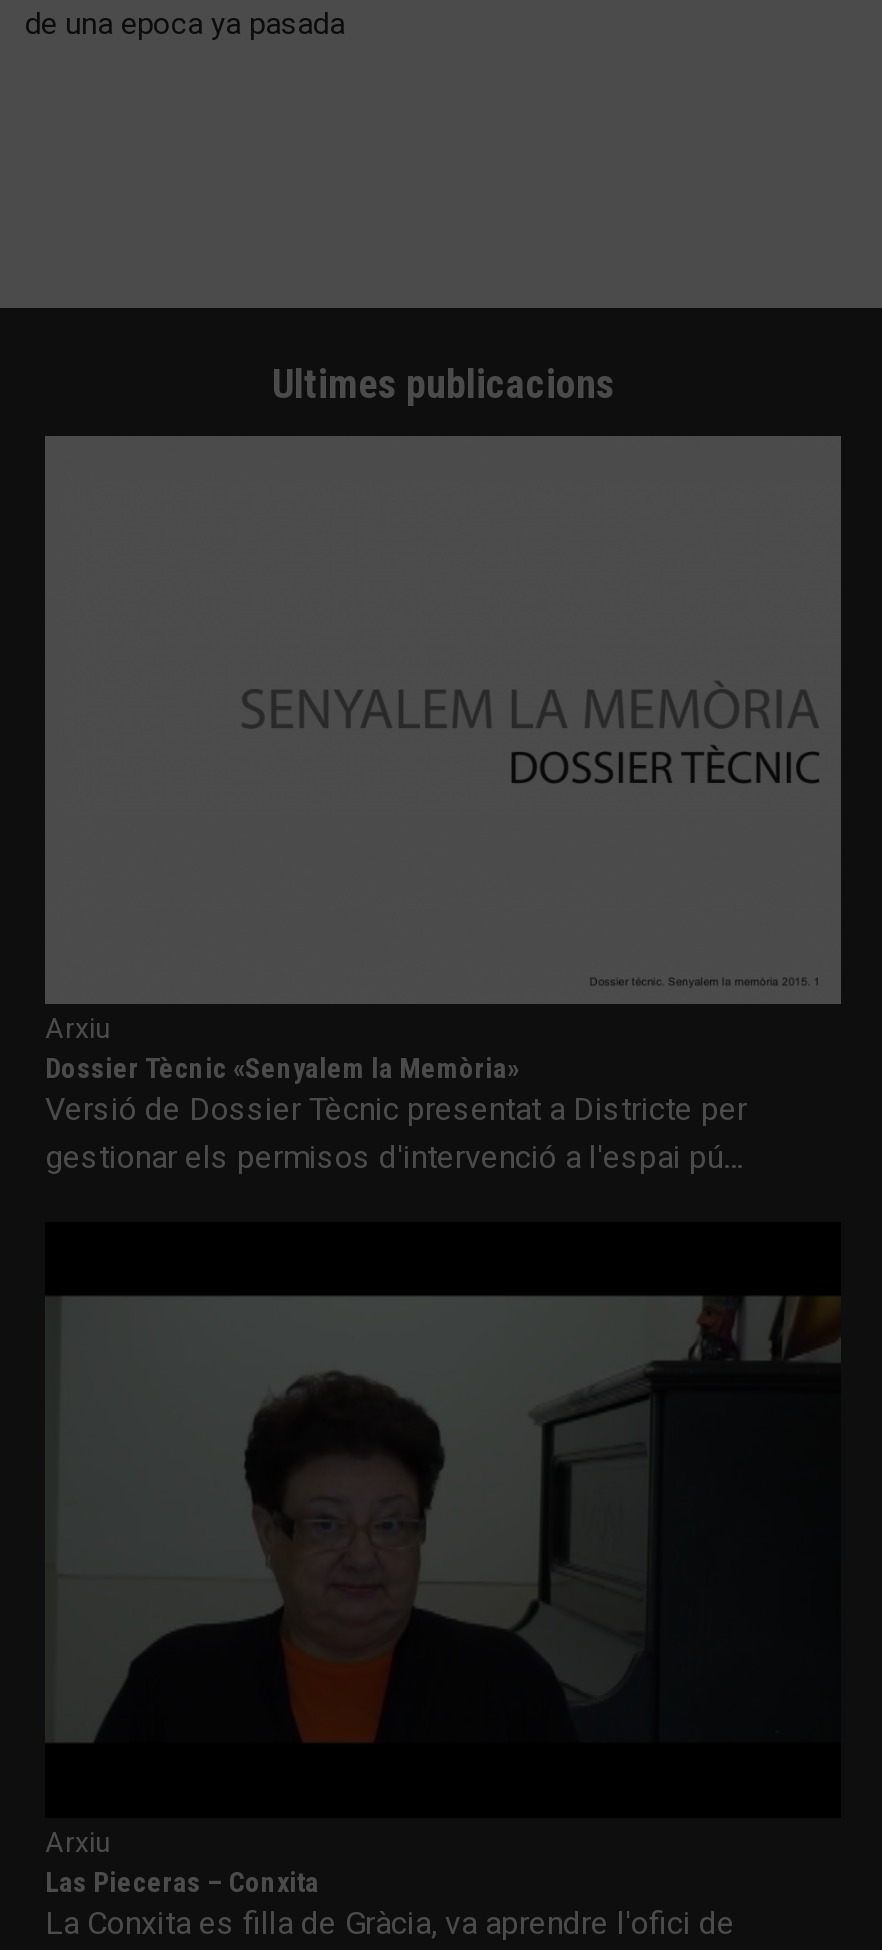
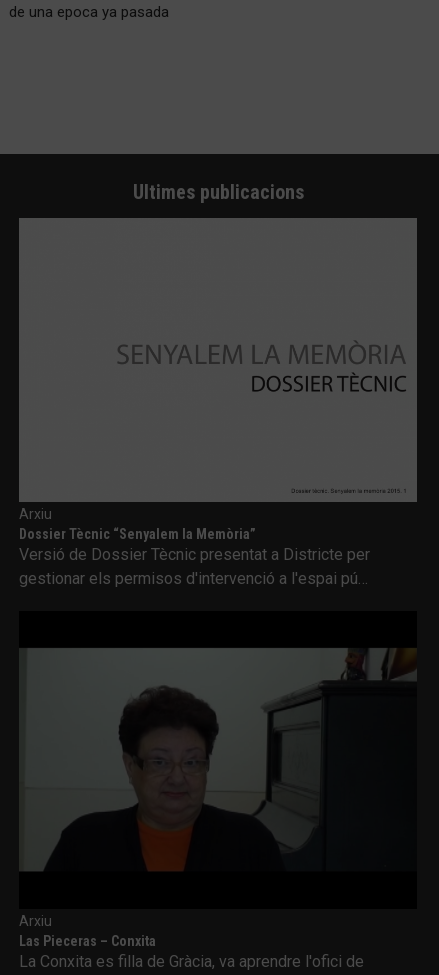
[45,1052,519,1084] Dossier Tècnic «Senyalem la Memòria» -> [19,526,256,542] Dossier Tècnic “Senyalem la Memòria”

